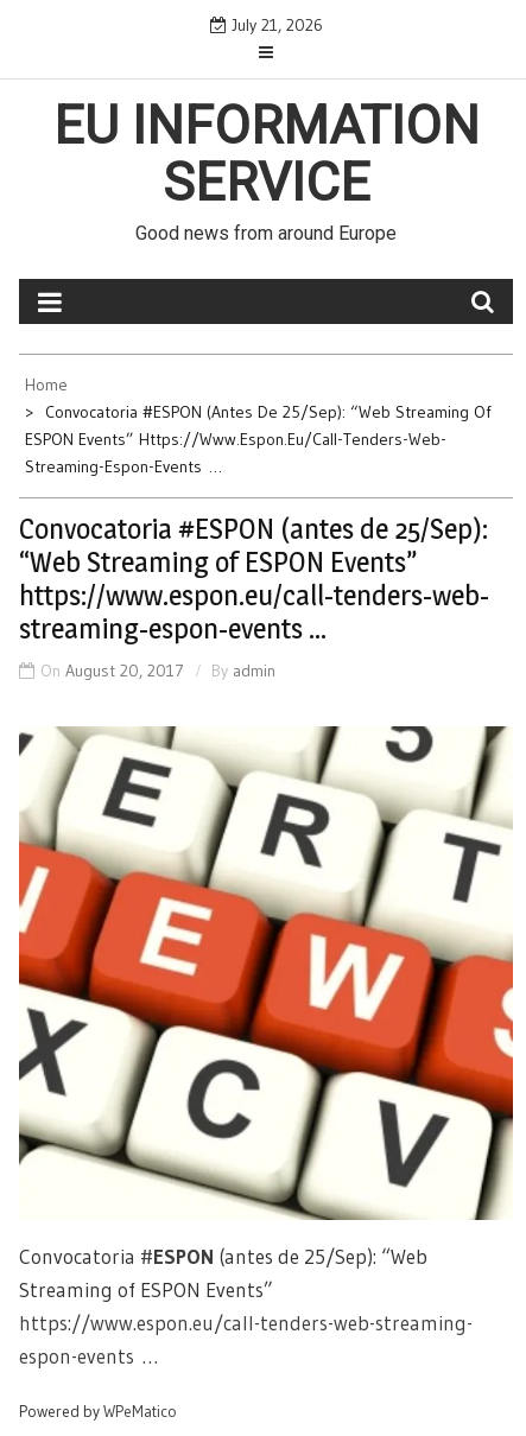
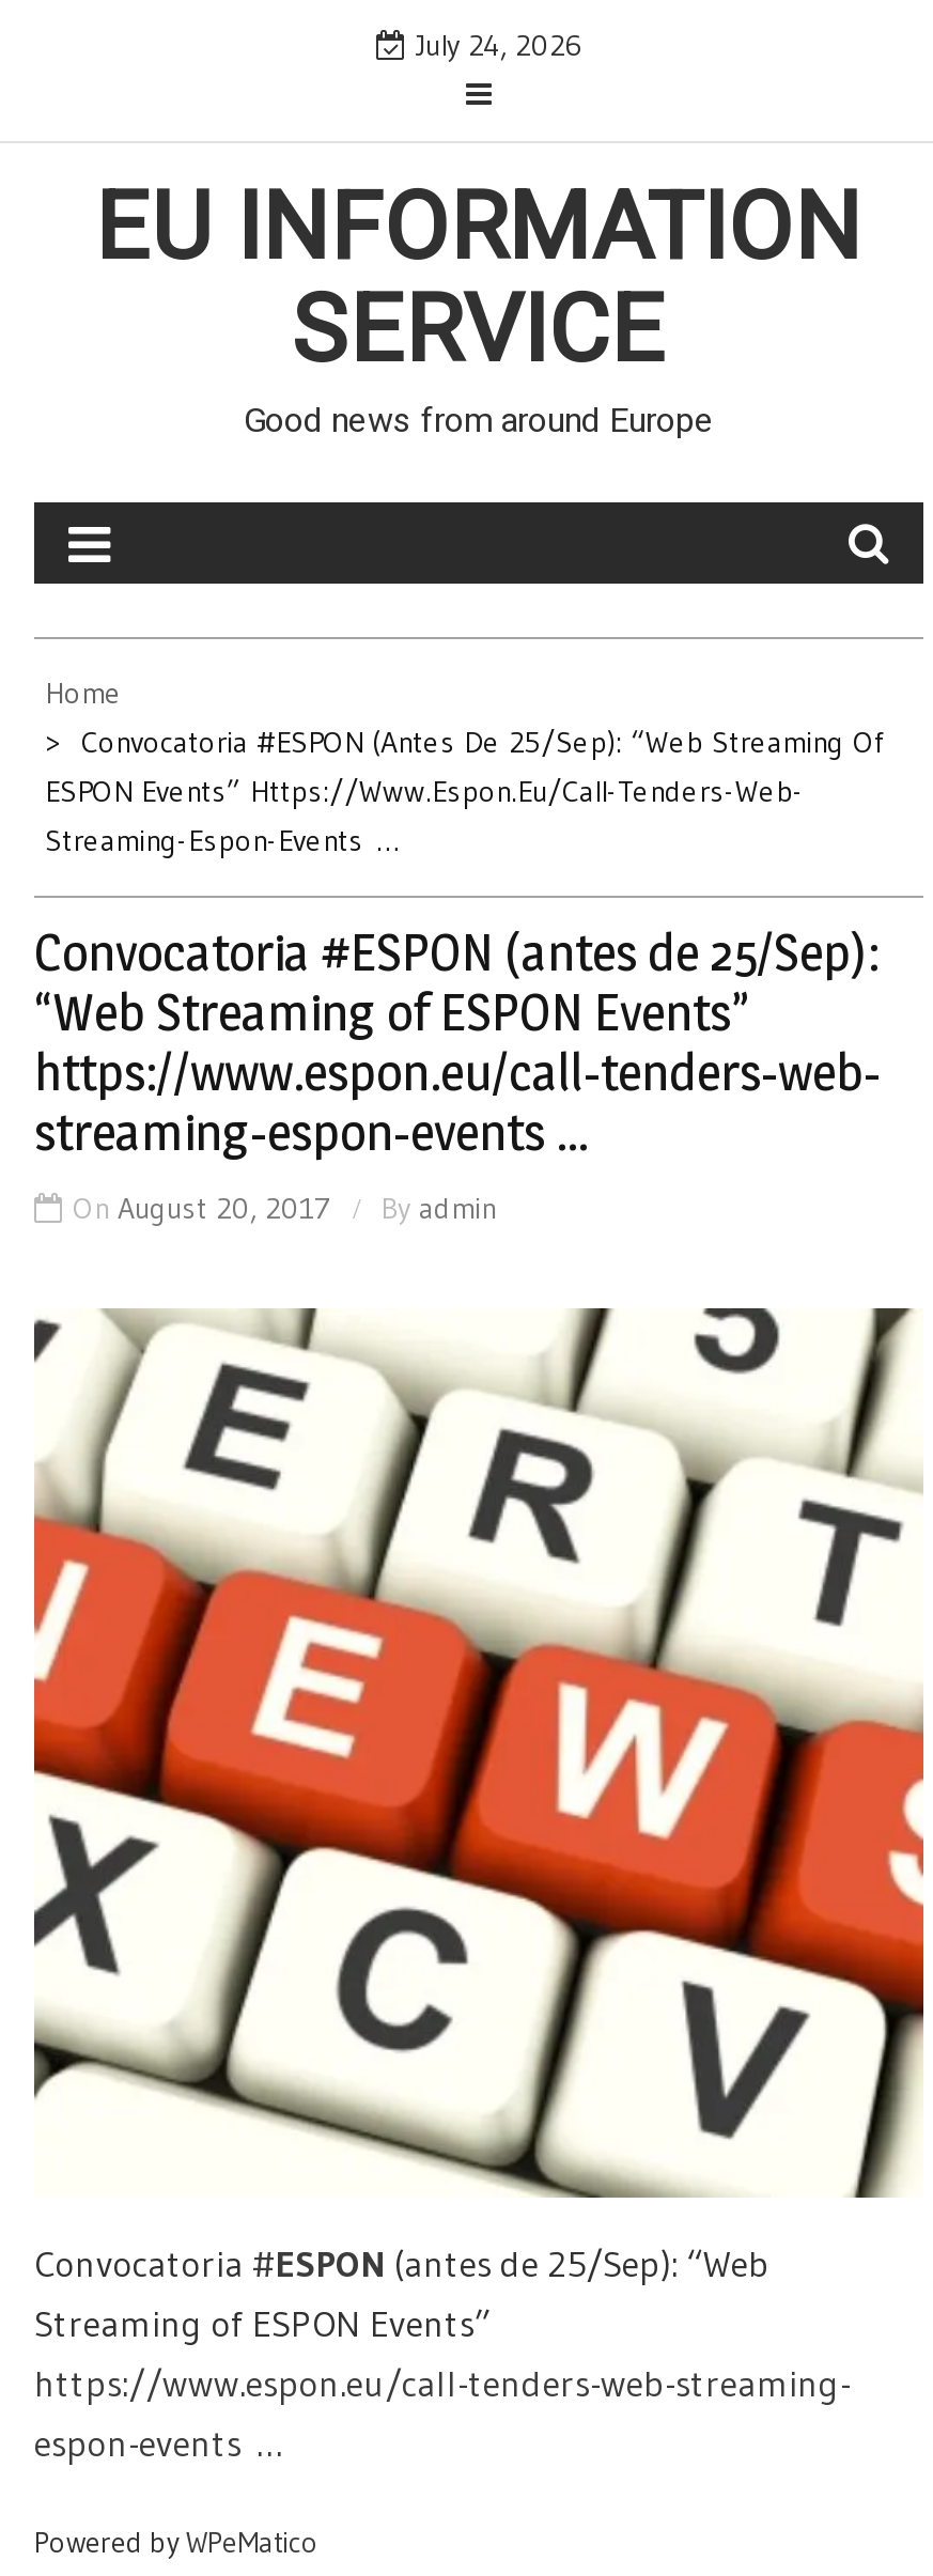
[226,14,322,36] July 21, 2026 -> [406,26,581,64] July 24, 2026

